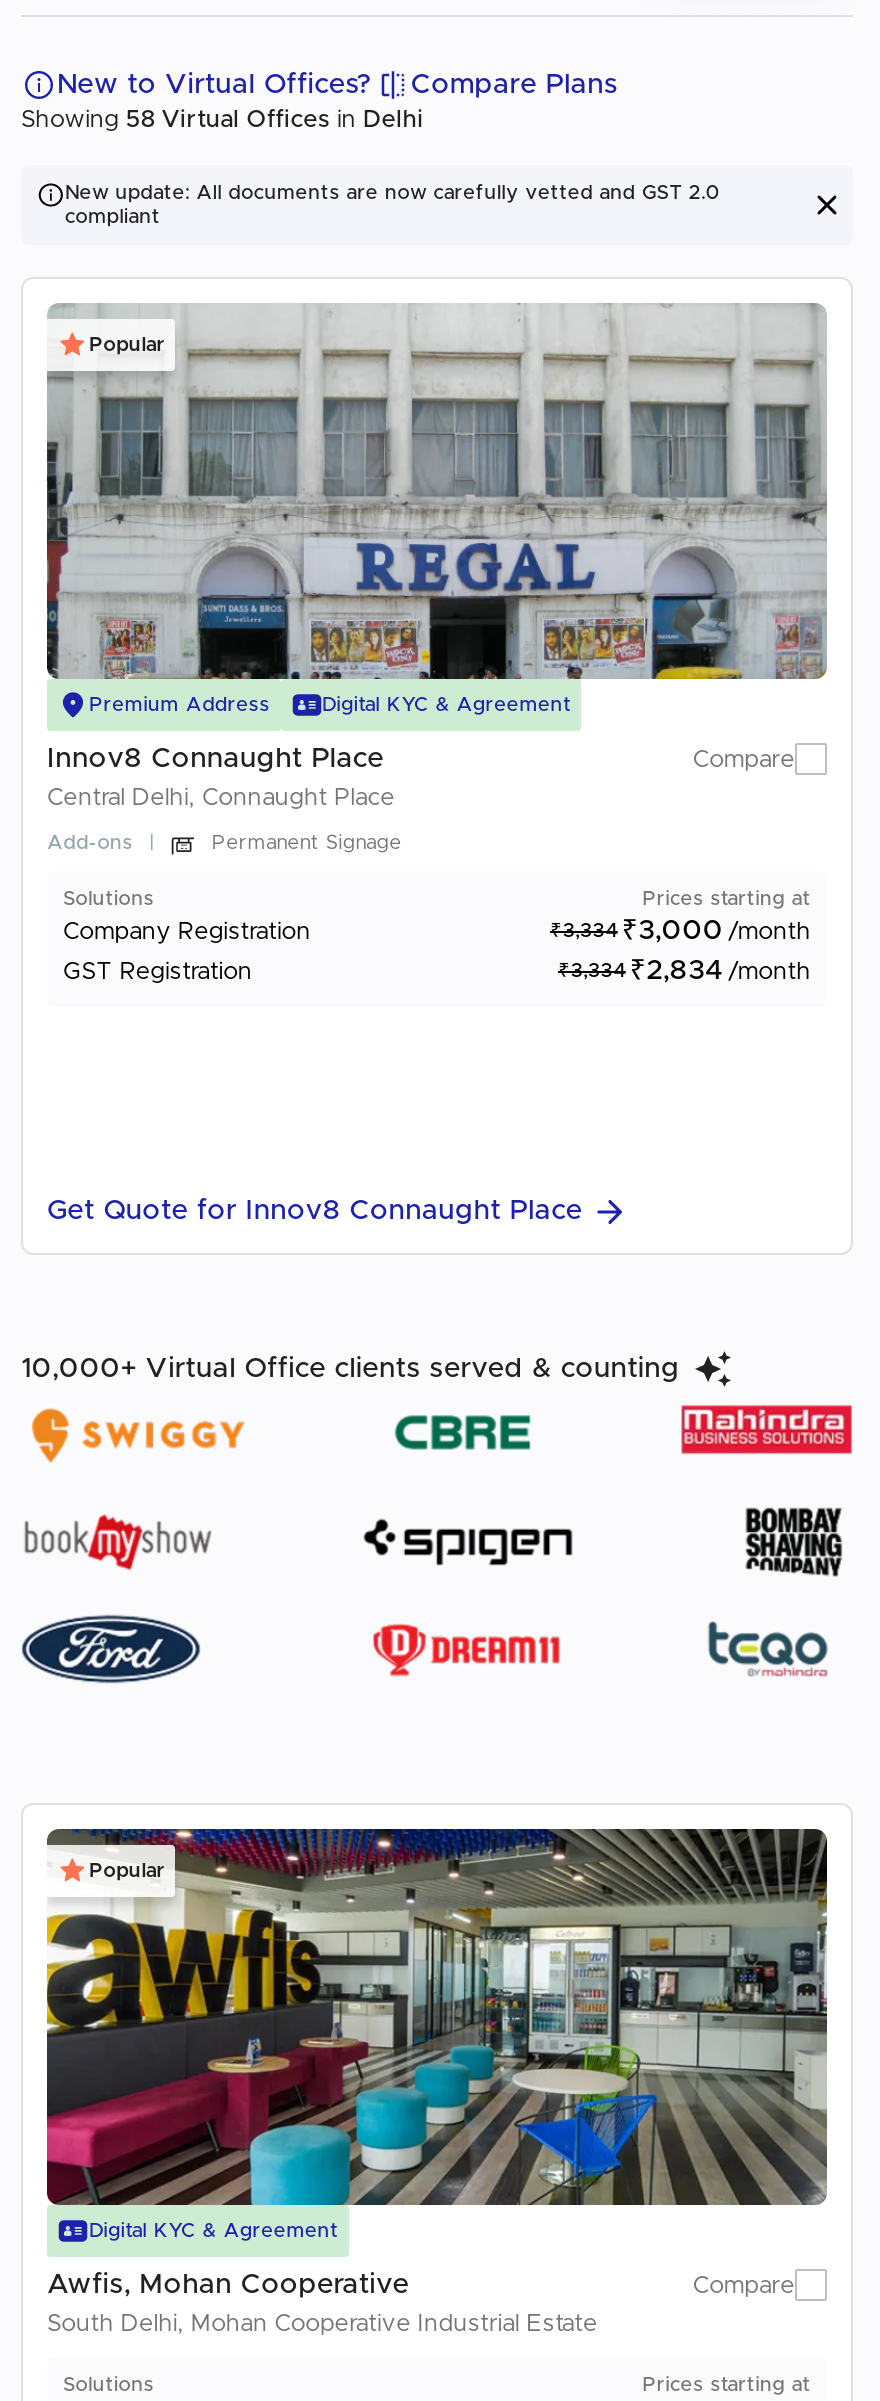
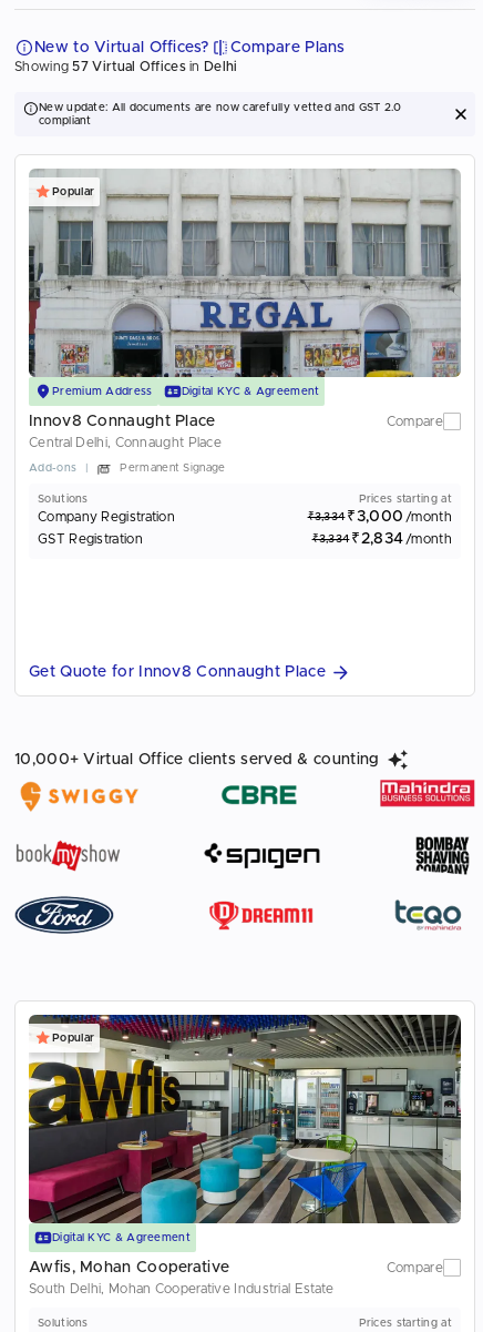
[21,107,424,131] Showing 58 Virtual Offices in Delhi -> [14,60,238,73] Showing 57 Virtual Offices in Delhi

